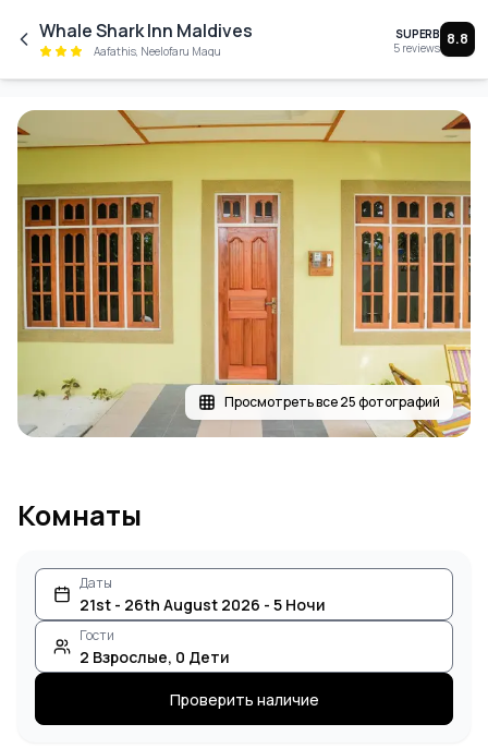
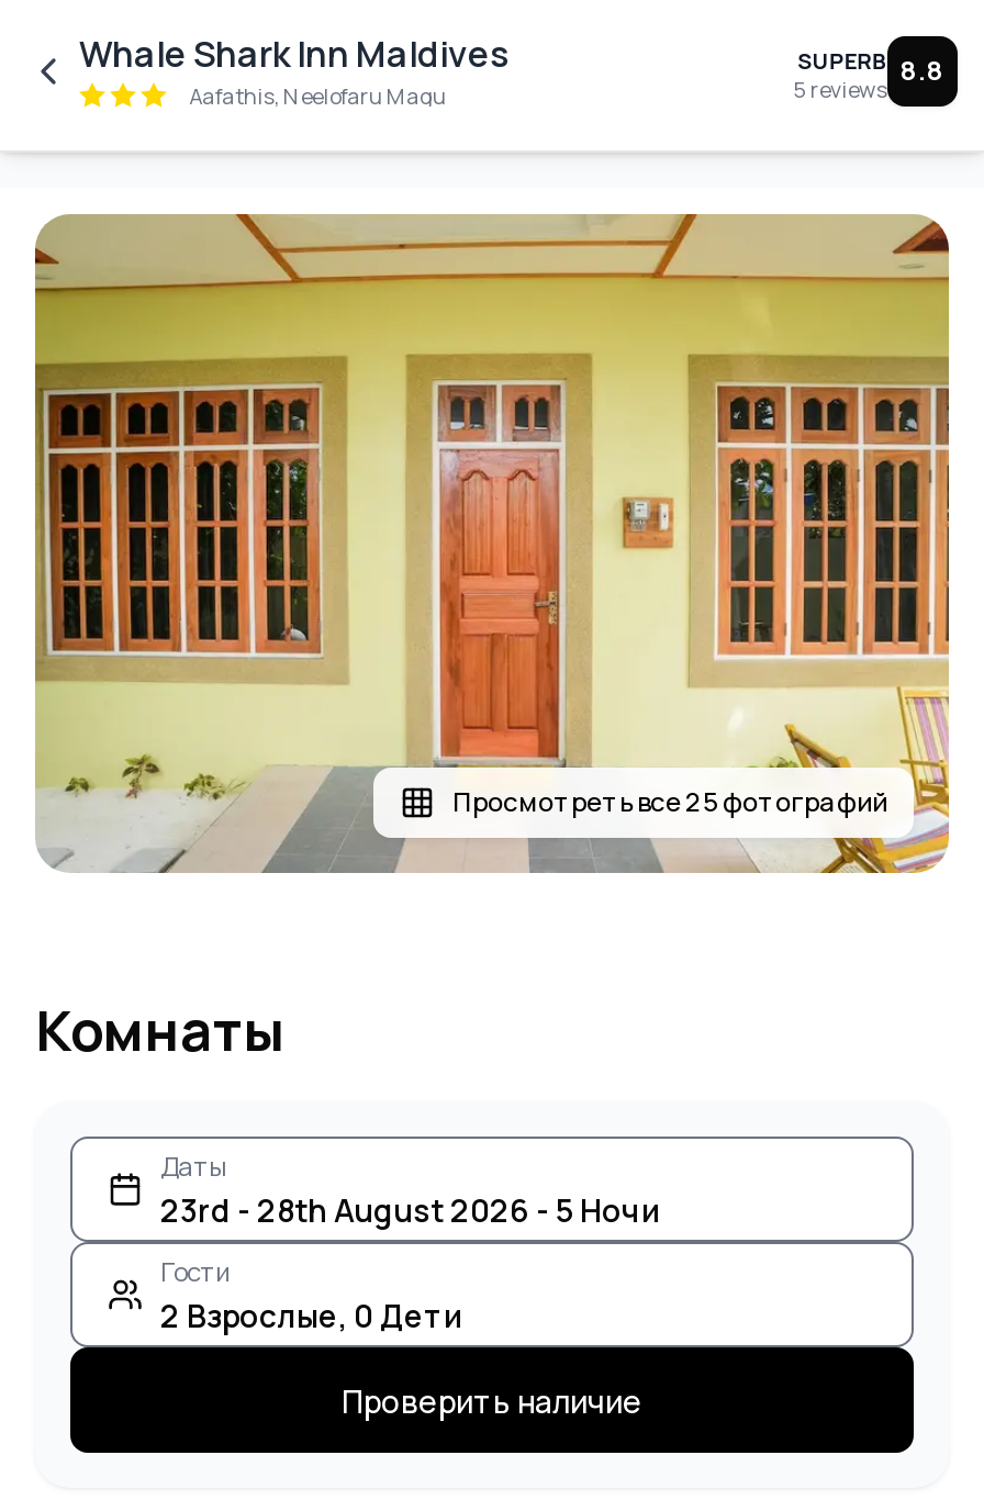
[80,594,326,614] 21st - 26th August 2026 - 5 Ночи -> [160,1188,661,1230] 23rd - 28th August 2026 - 5 Ночи

